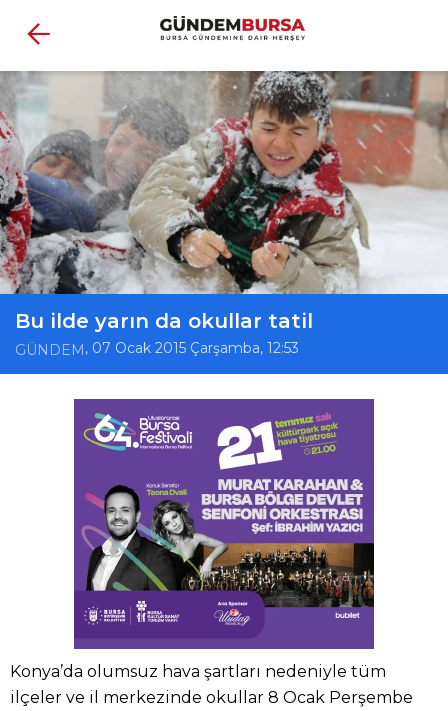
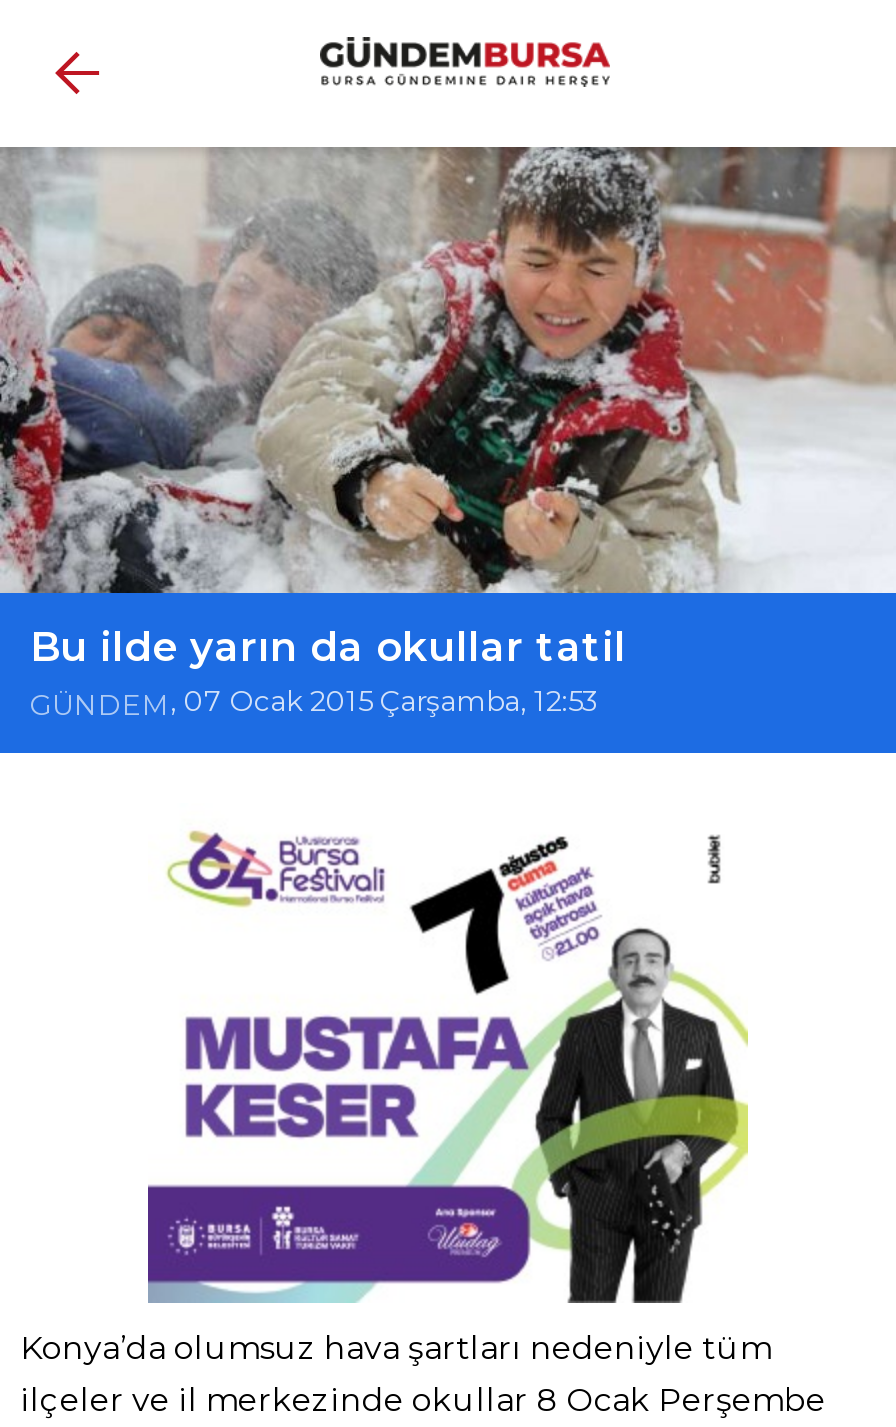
[73,398,375,650] [image] -> [148,803,750,1303] [image]

